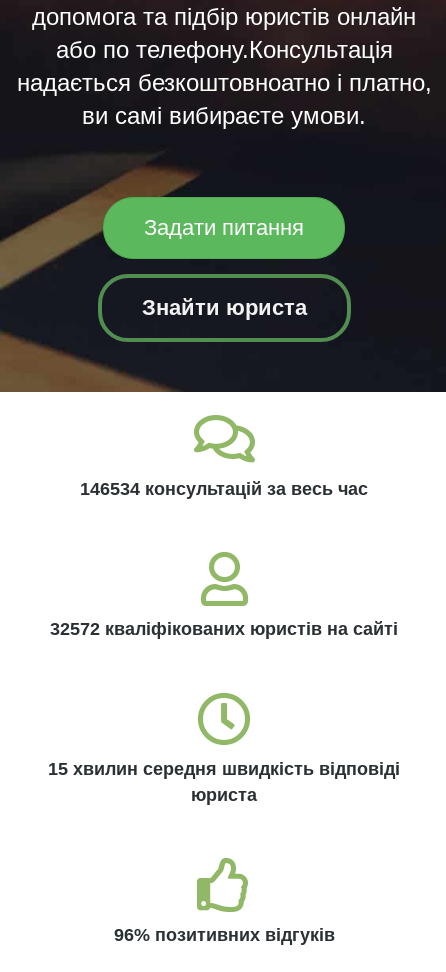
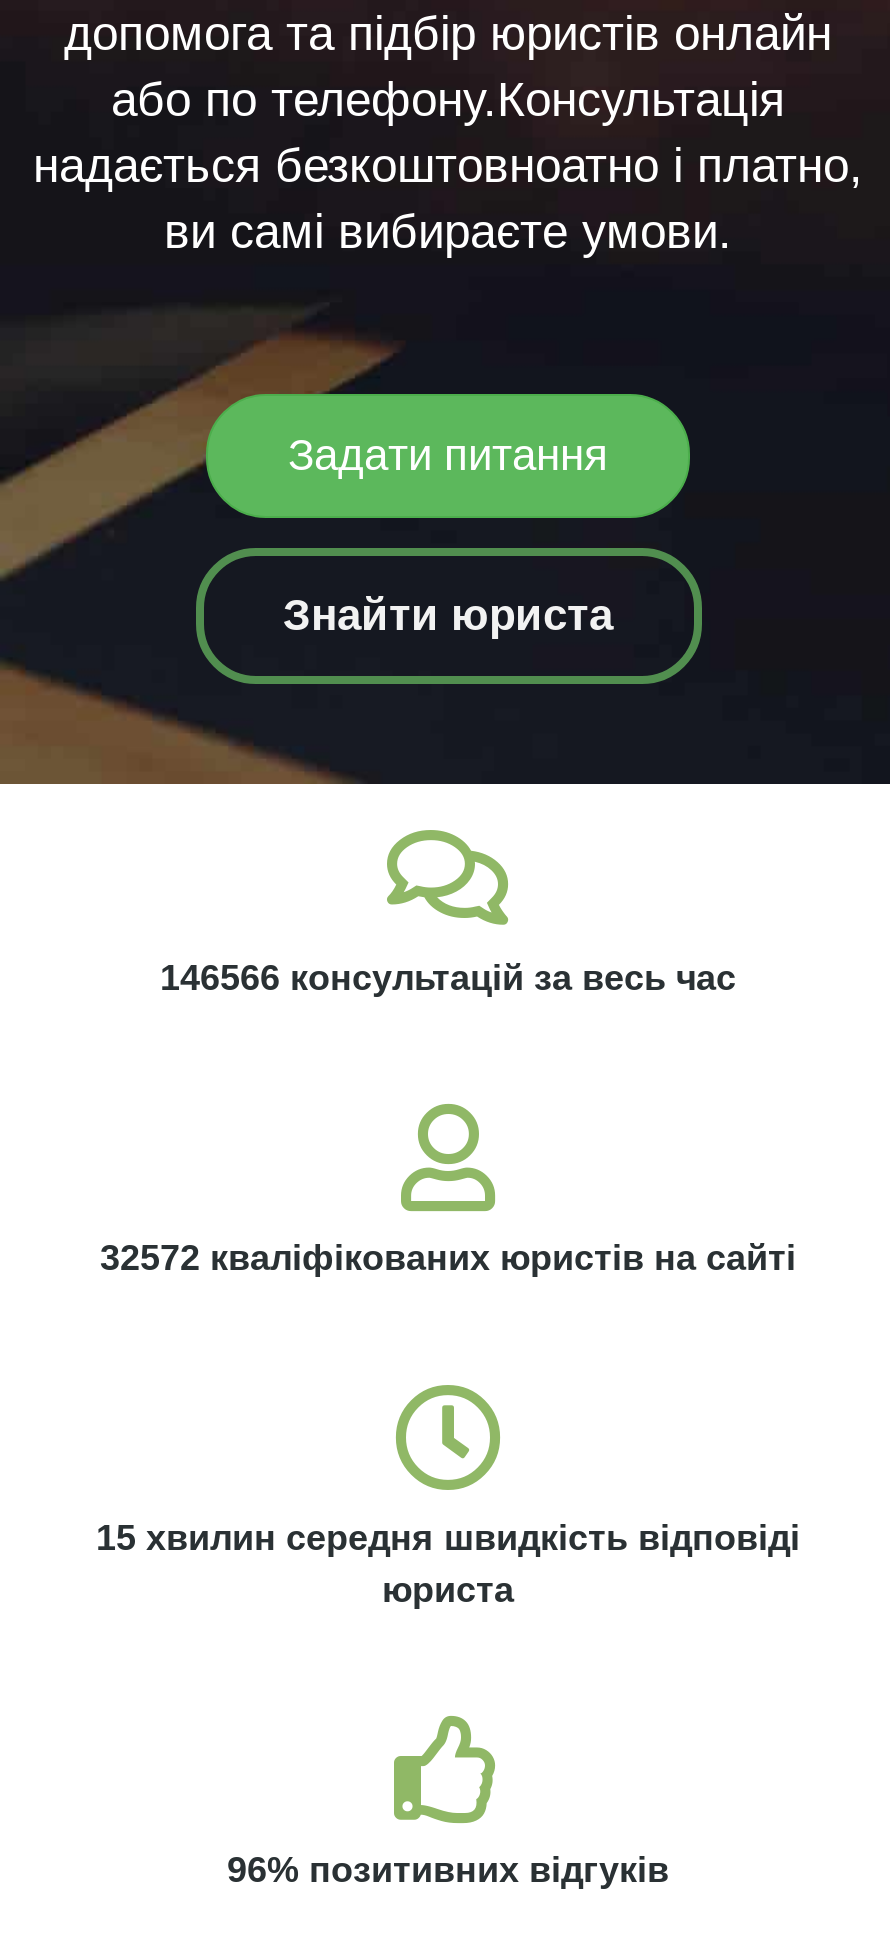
[80,479,368,499] 146534 консультацій за весь час -> [160,958,736,998] 146566 консультацій за весь час

